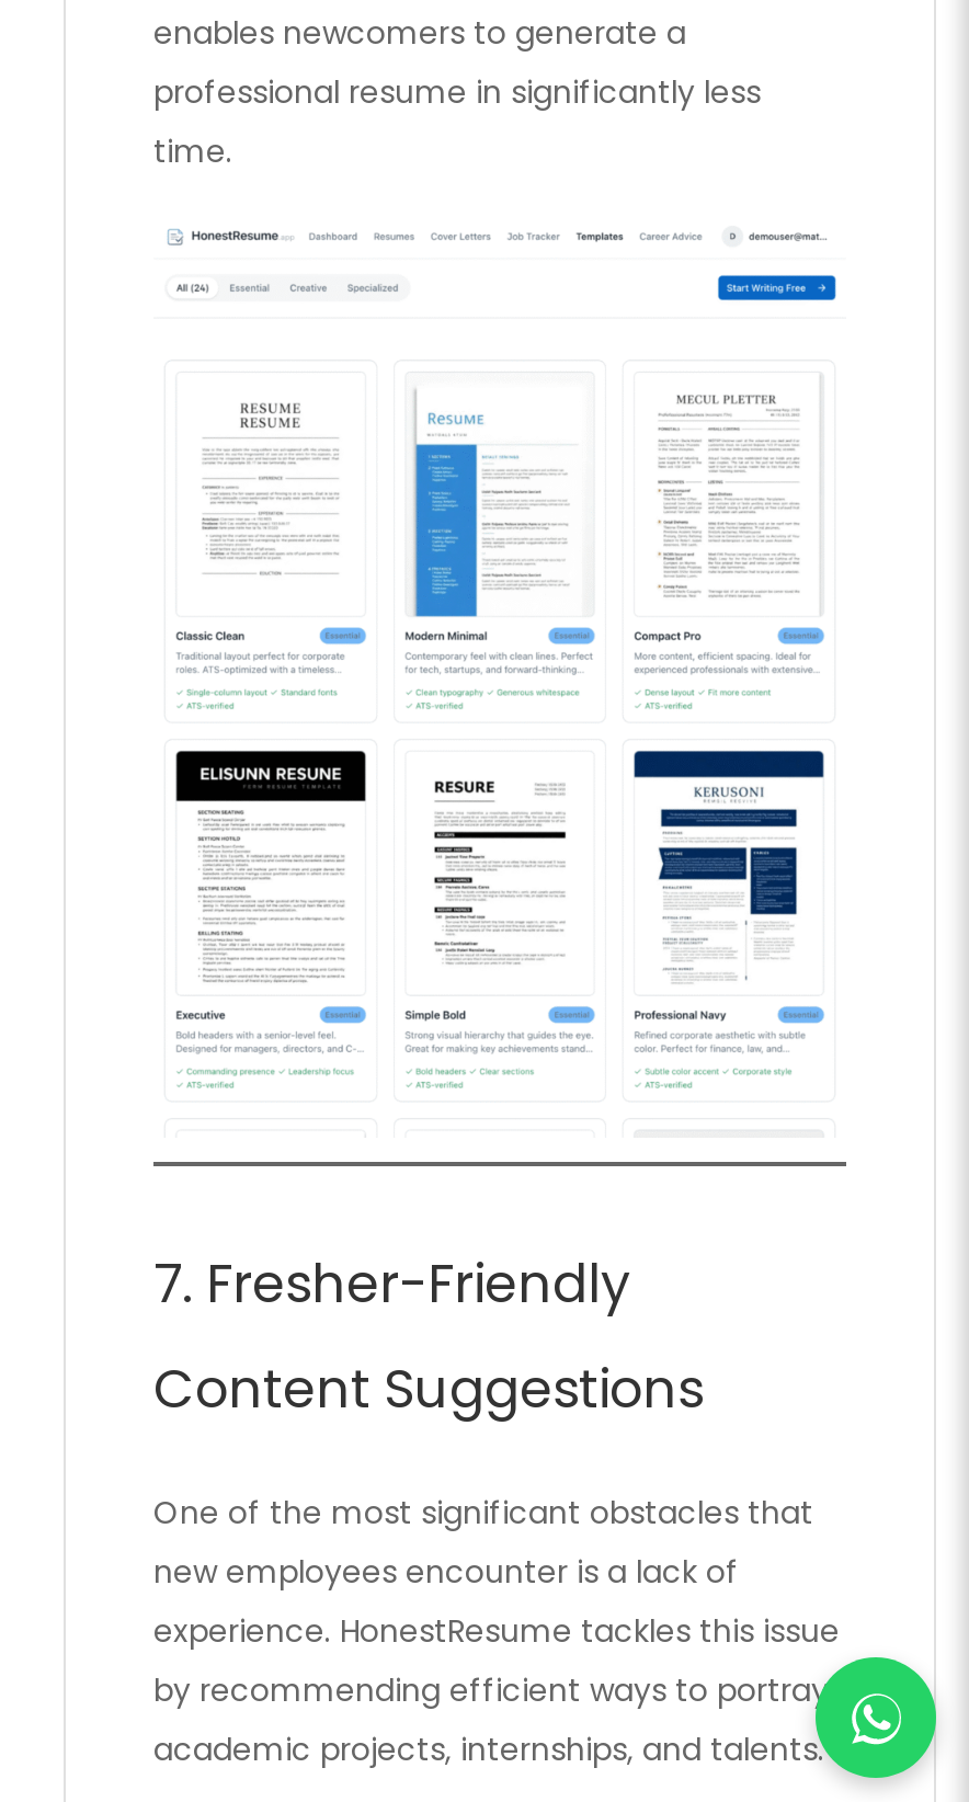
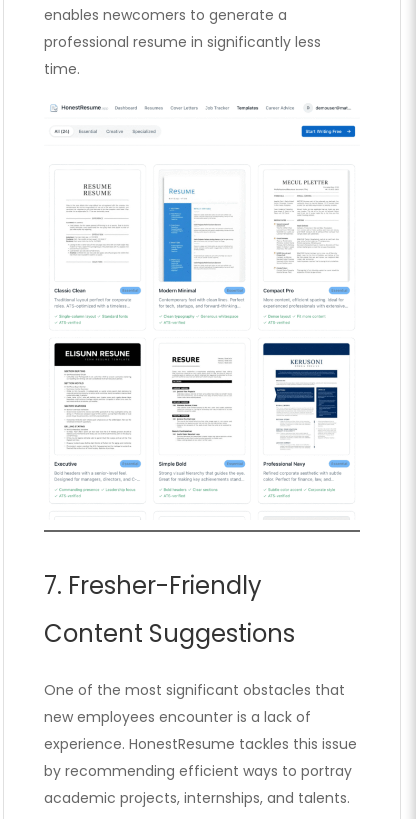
[811,1655,938,1784] [image] -> none

